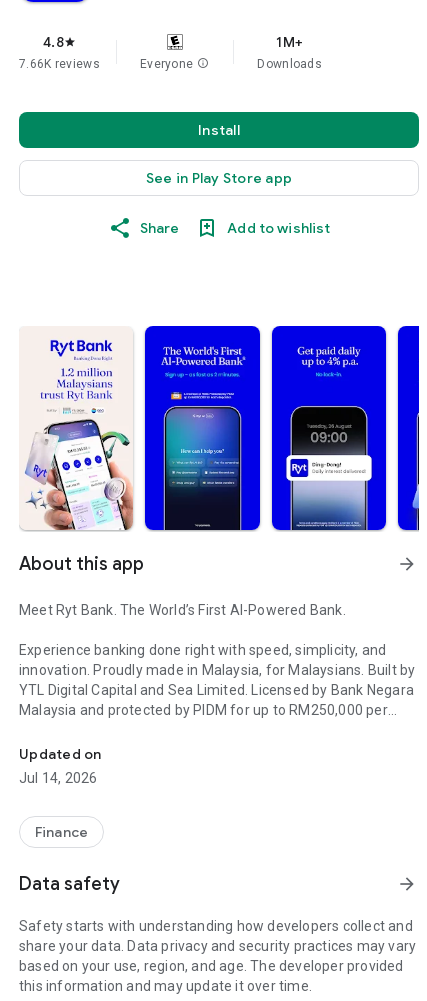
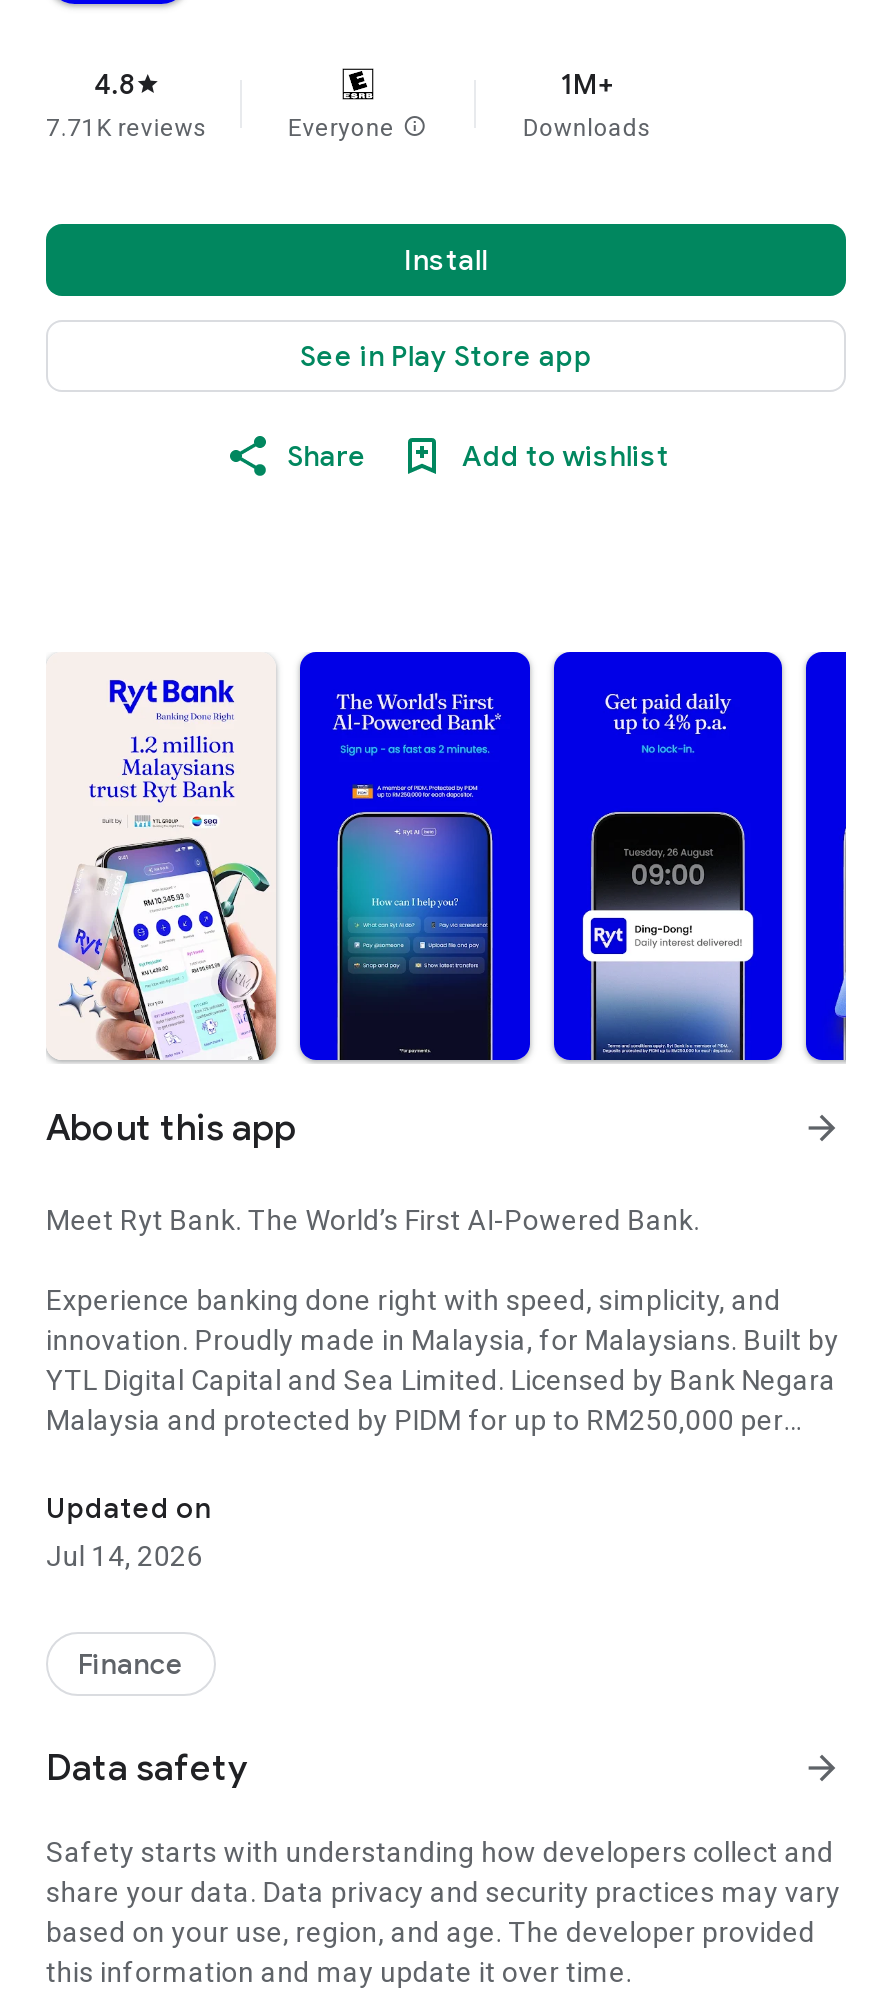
[19,57,100,71] 7.66K reviews -> [46,114,208,142] 7.71K reviews

